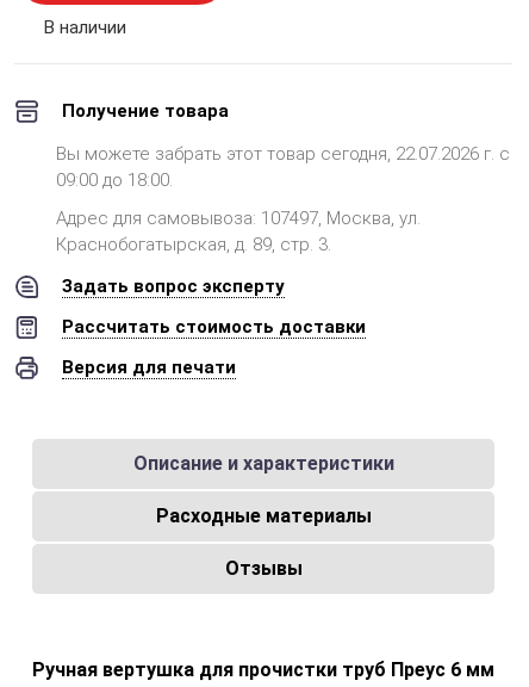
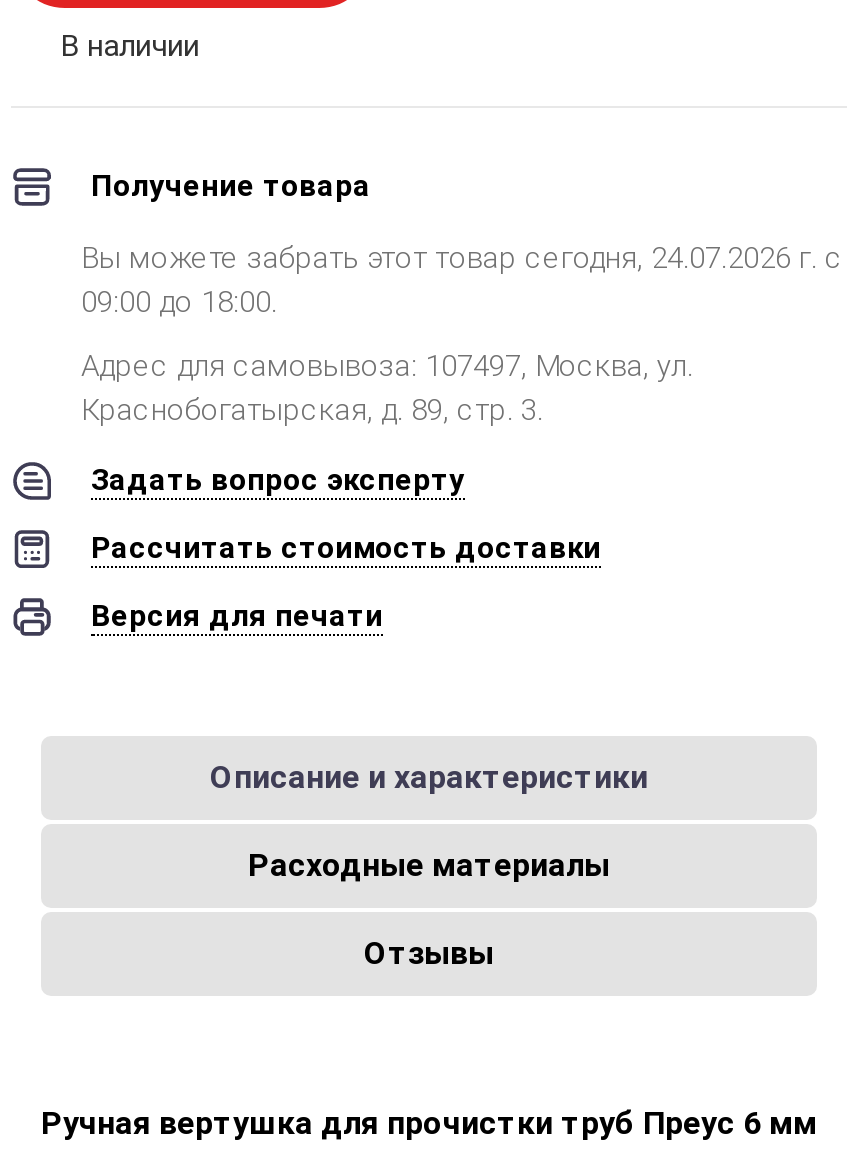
[56,143,510,165] Вы можете забрать этот товар сегодня, 22.07.2026 г. с -> [81,240,843,276] Вы можете забрать этот товар сегодня, 24.07.2026 г. с

